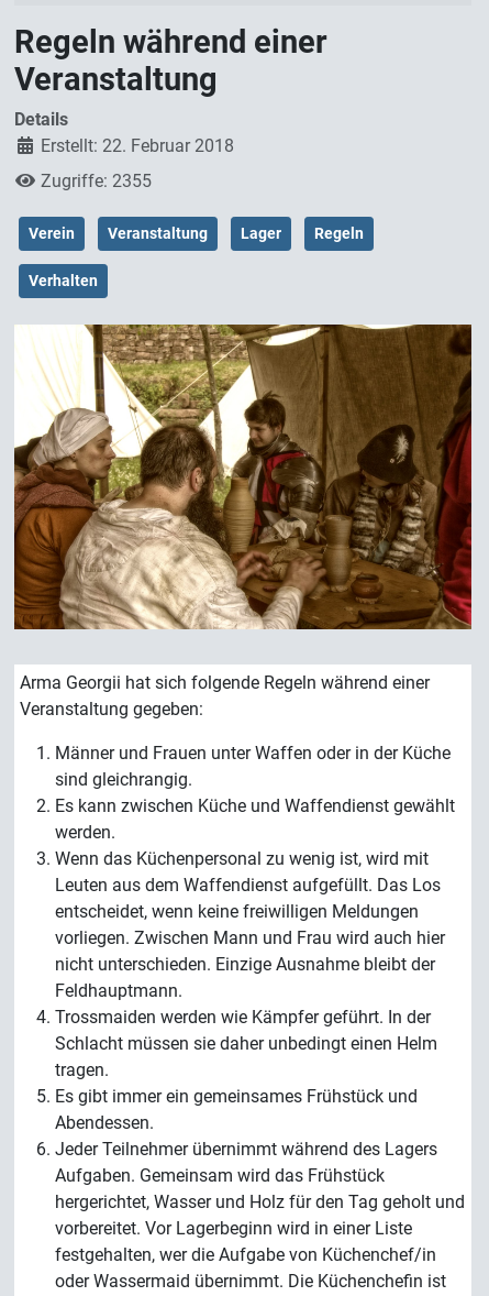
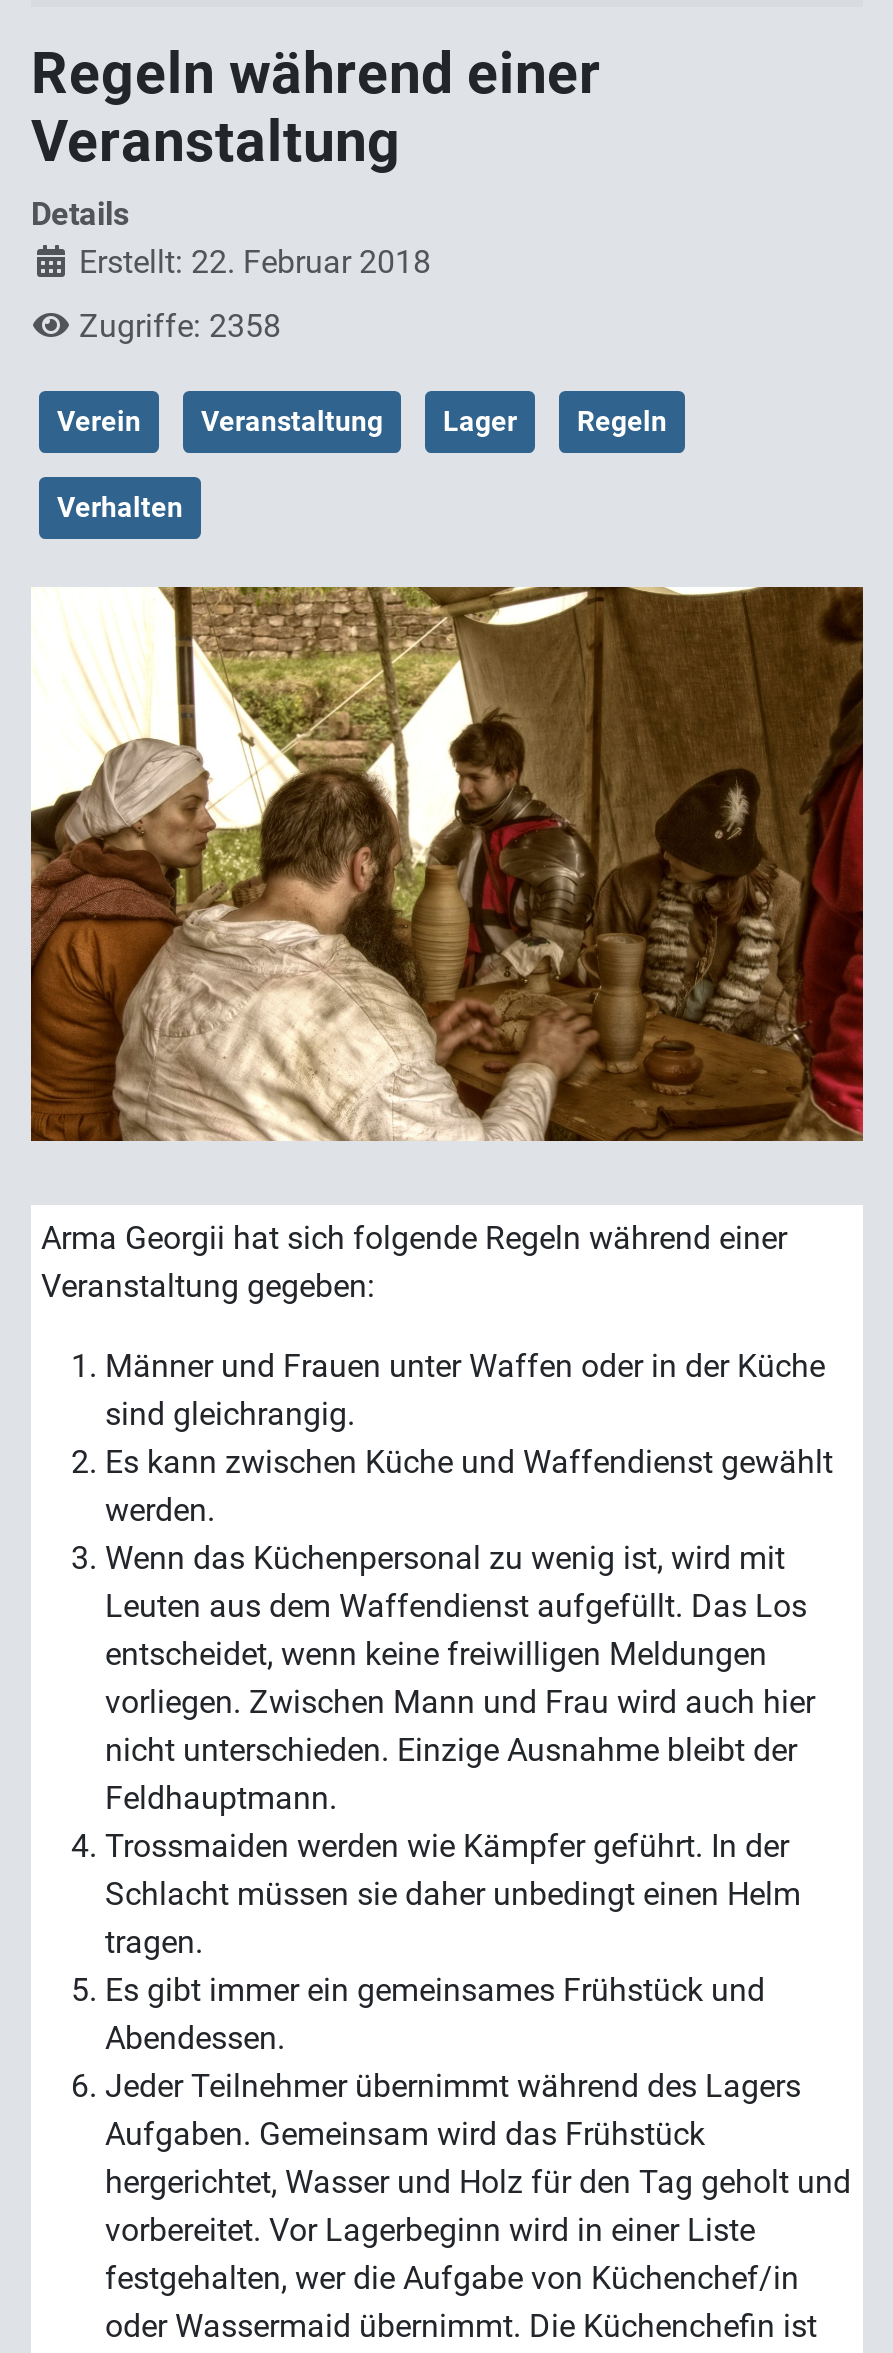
[41,171,152,191] Zugriffe: 2355 -> [79,307,281,345] Zugriffe: 2358

